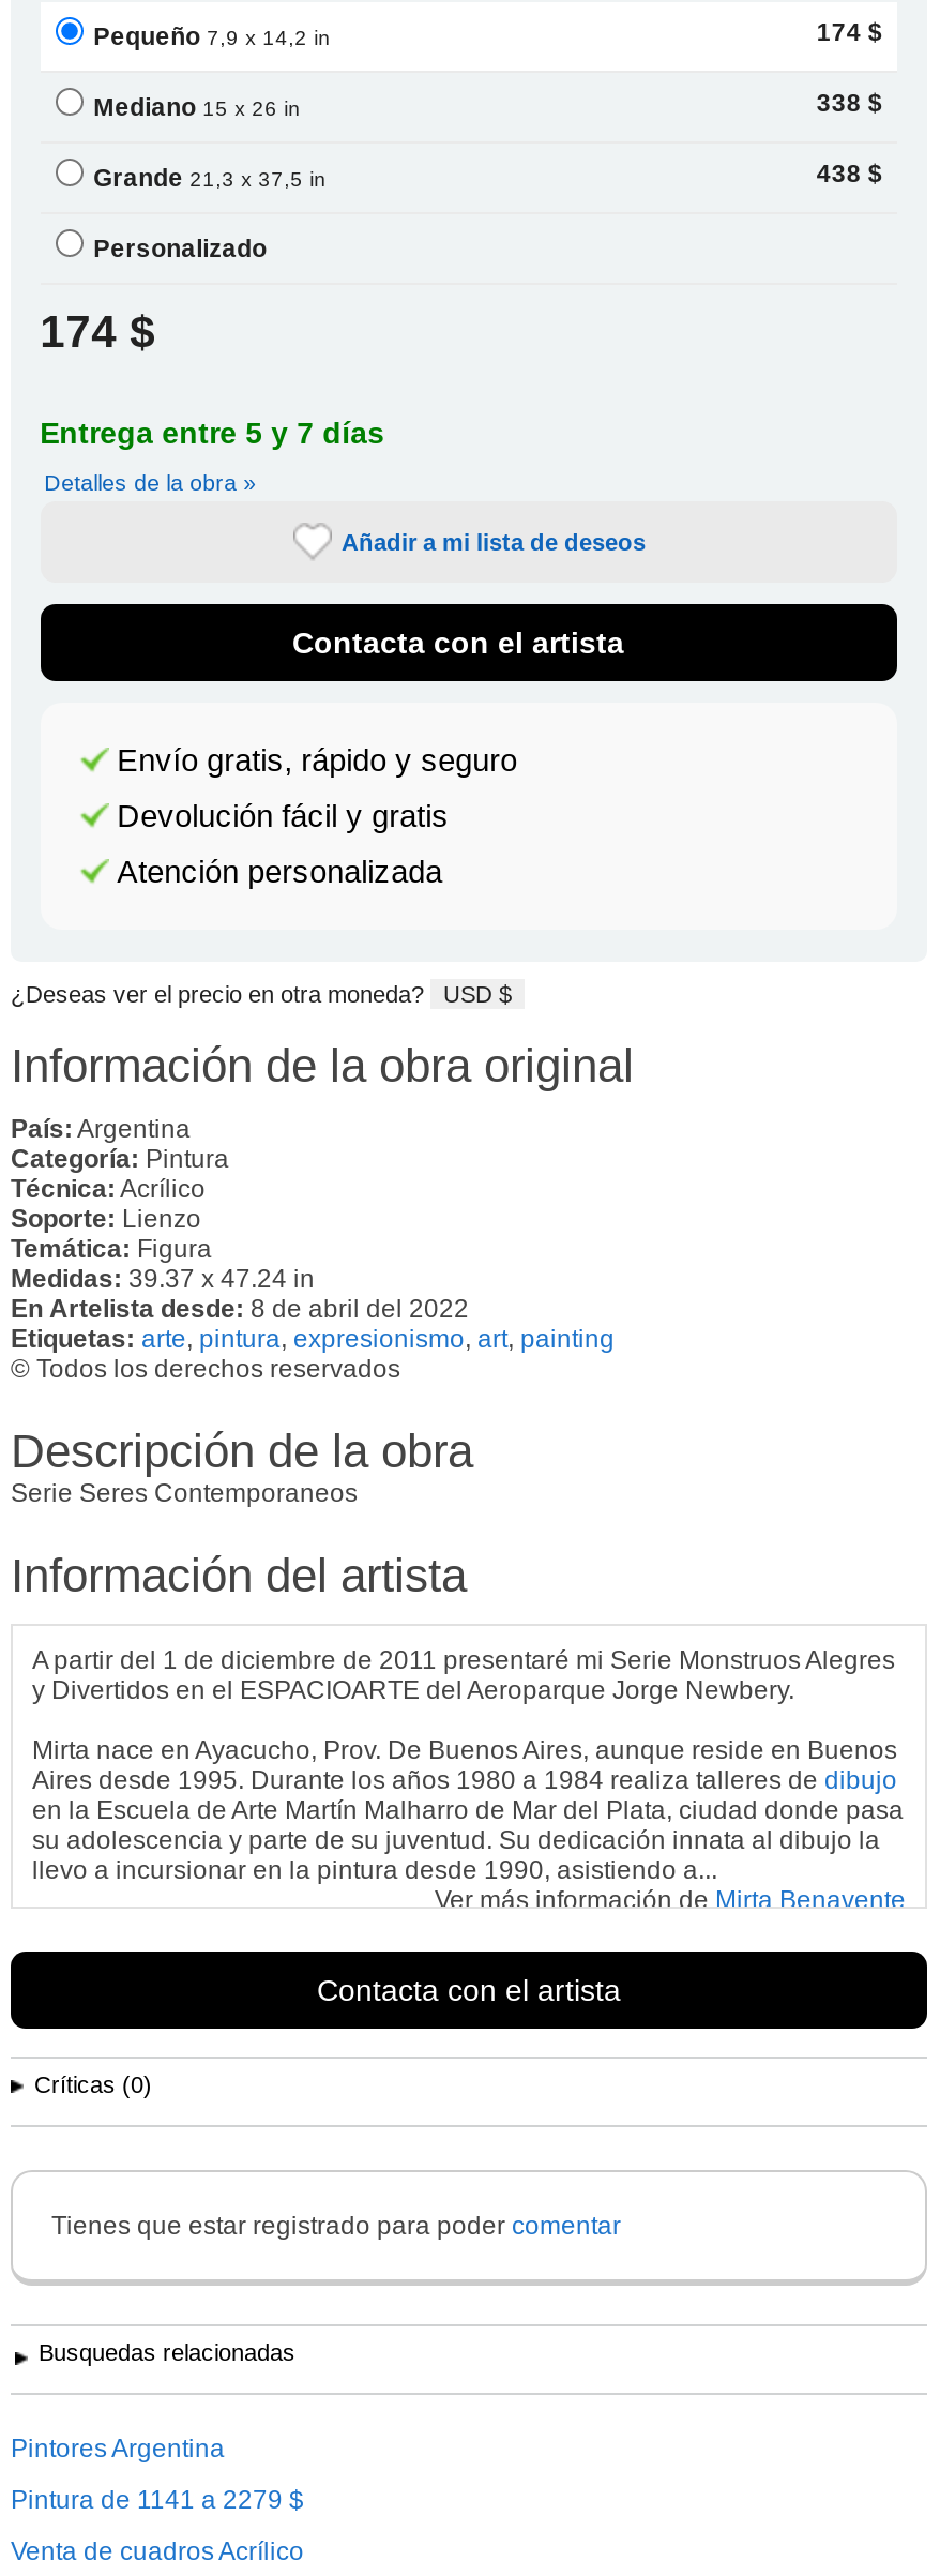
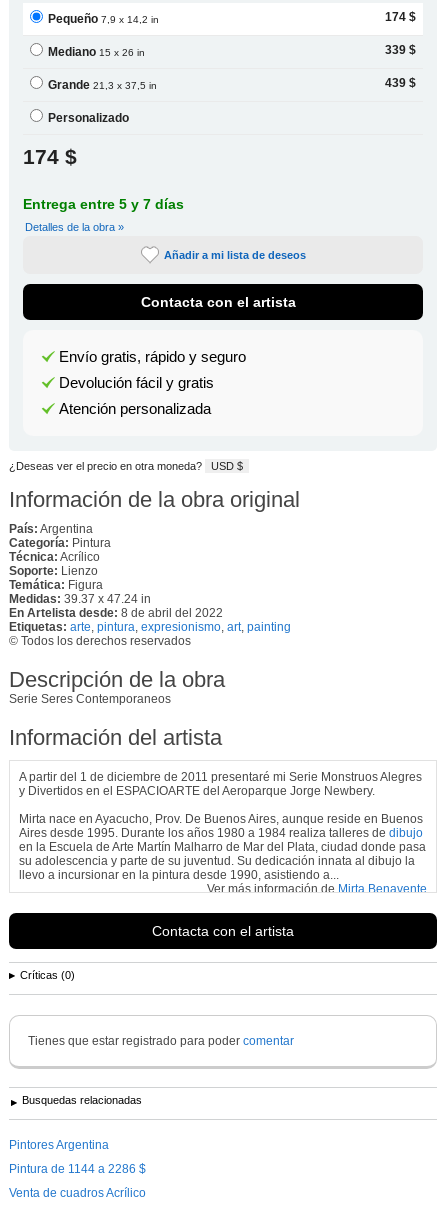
[817,88,883,116] 338 $ -> [385,43,416,56] 339 $
[817,159,883,187] 438 $ -> [385,76,416,89] 439 $
[11,2485,304,2515] Pintura de 1141 a 2279 $ -> [9,1162,146,1176] Pintura de 1144 a 2286 $

